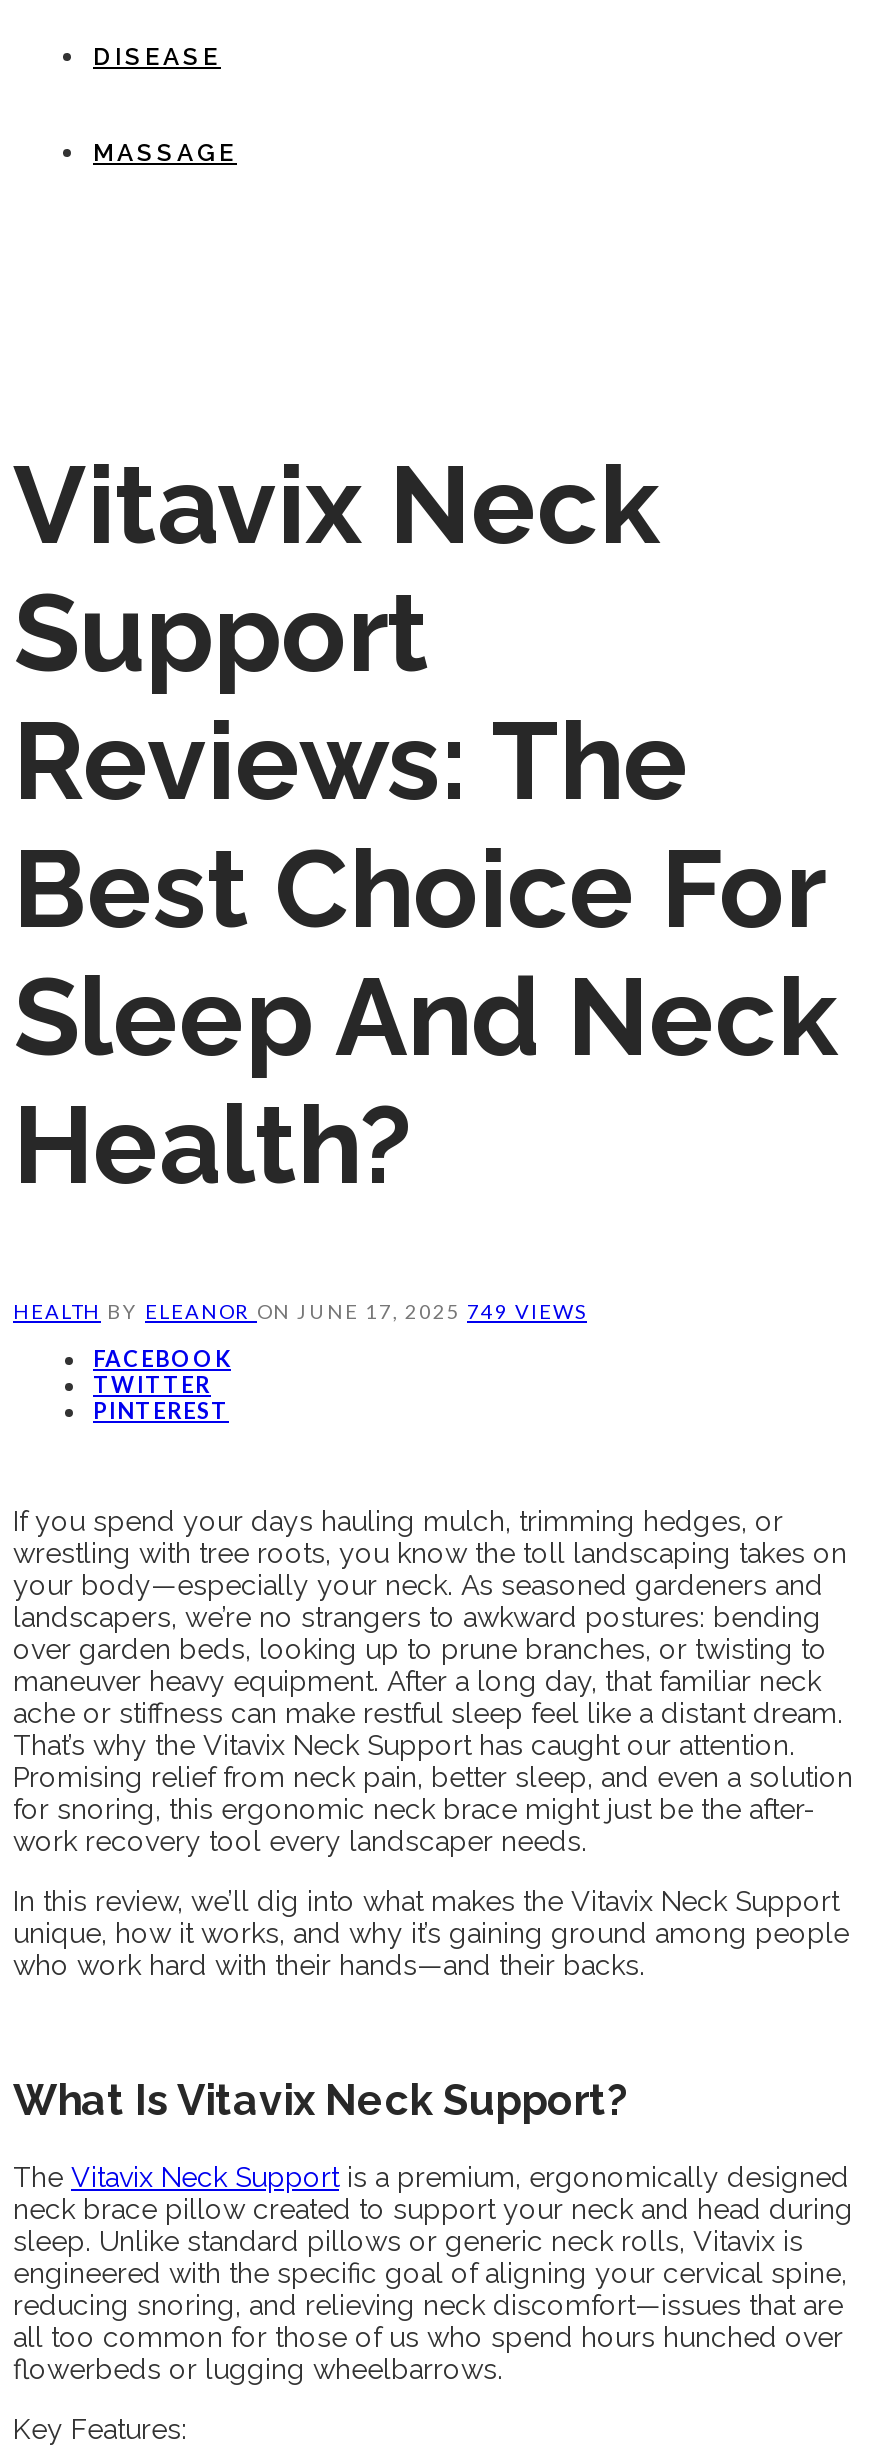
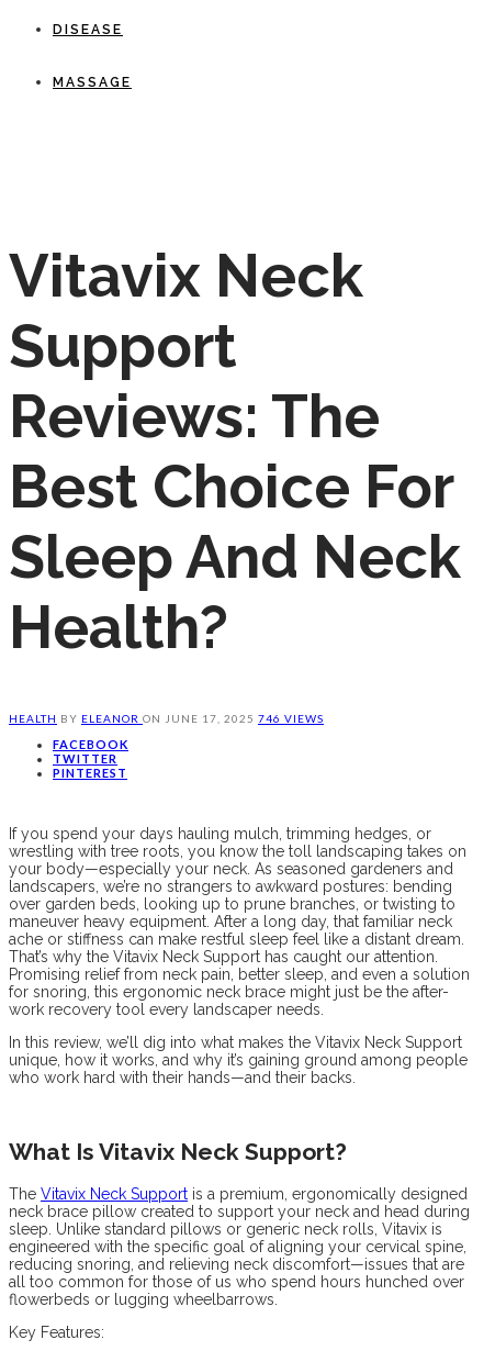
[13,1299,587,1323] HEALTH BY ELEANOR ON JUNE 17, 2025 749 VIEWS -> [9,712,324,725] HEALTH BY ELEANOR ON JUNE 17, 2025 746 VIEWS

